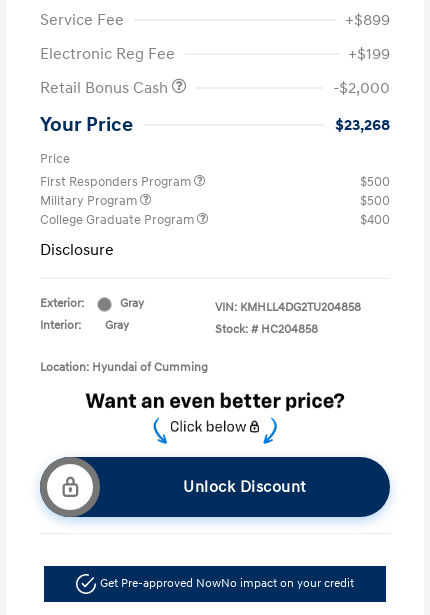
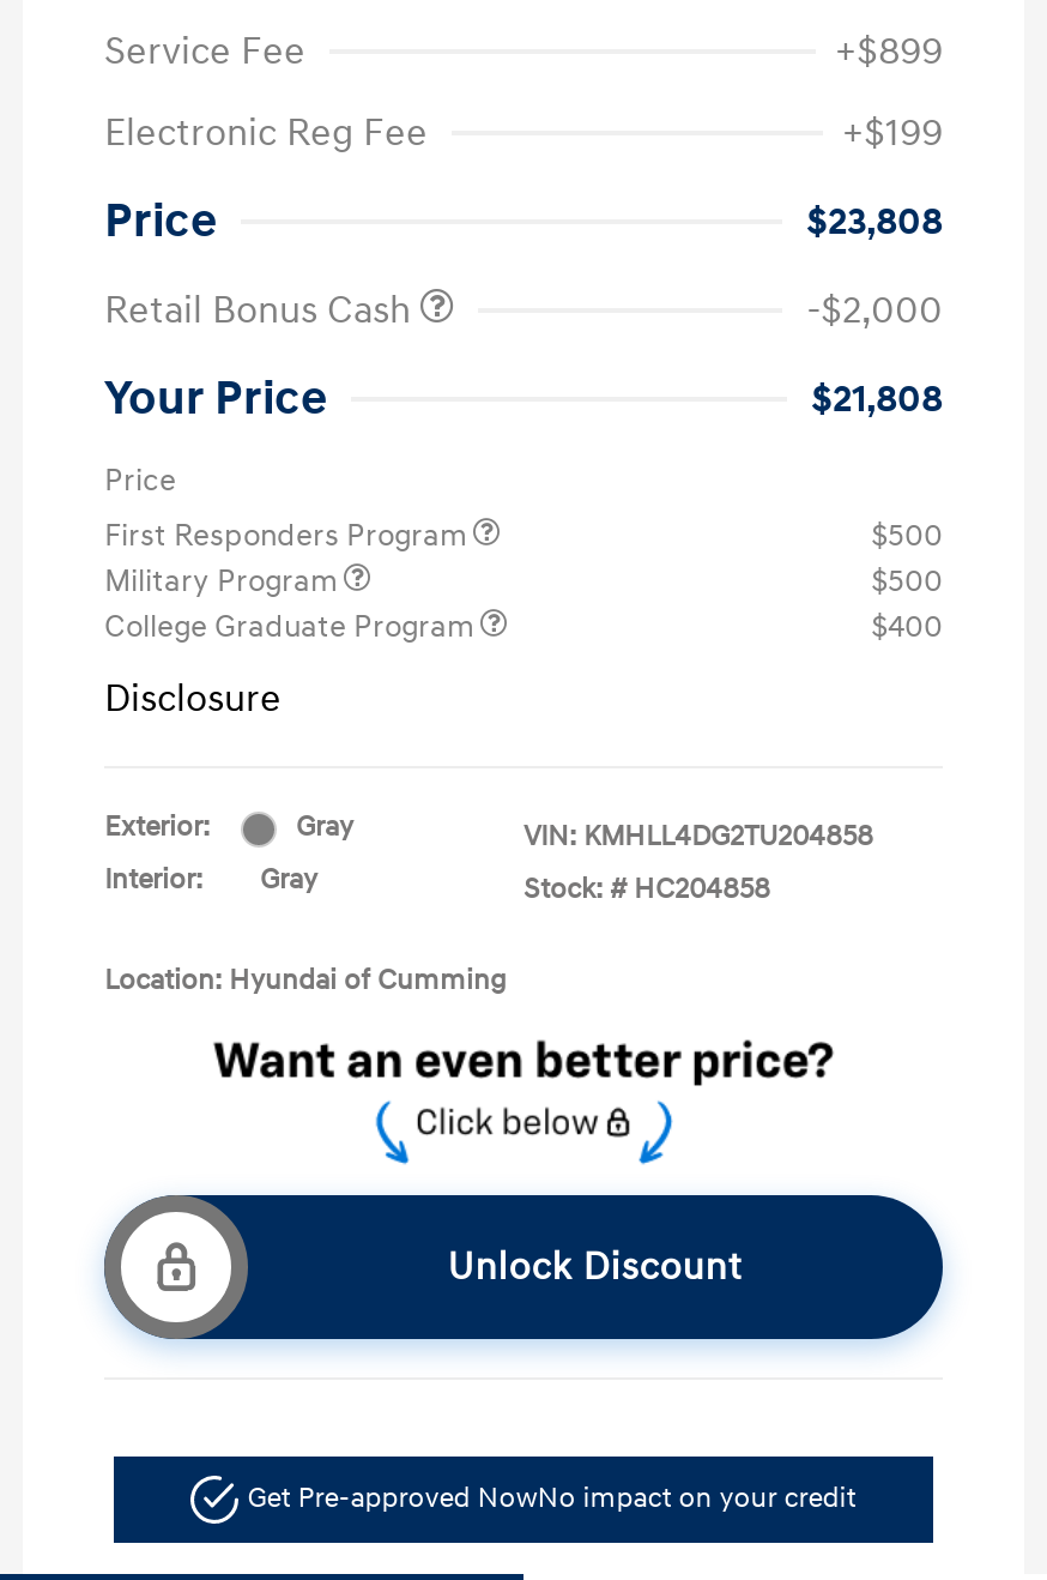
none -> [104,193,943,250] Price | $23,808
[335,115,390,135] $23,268 -> [811,375,943,423] $21,808

